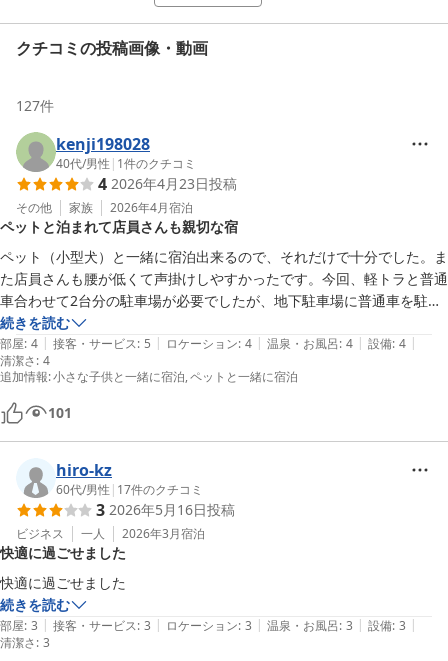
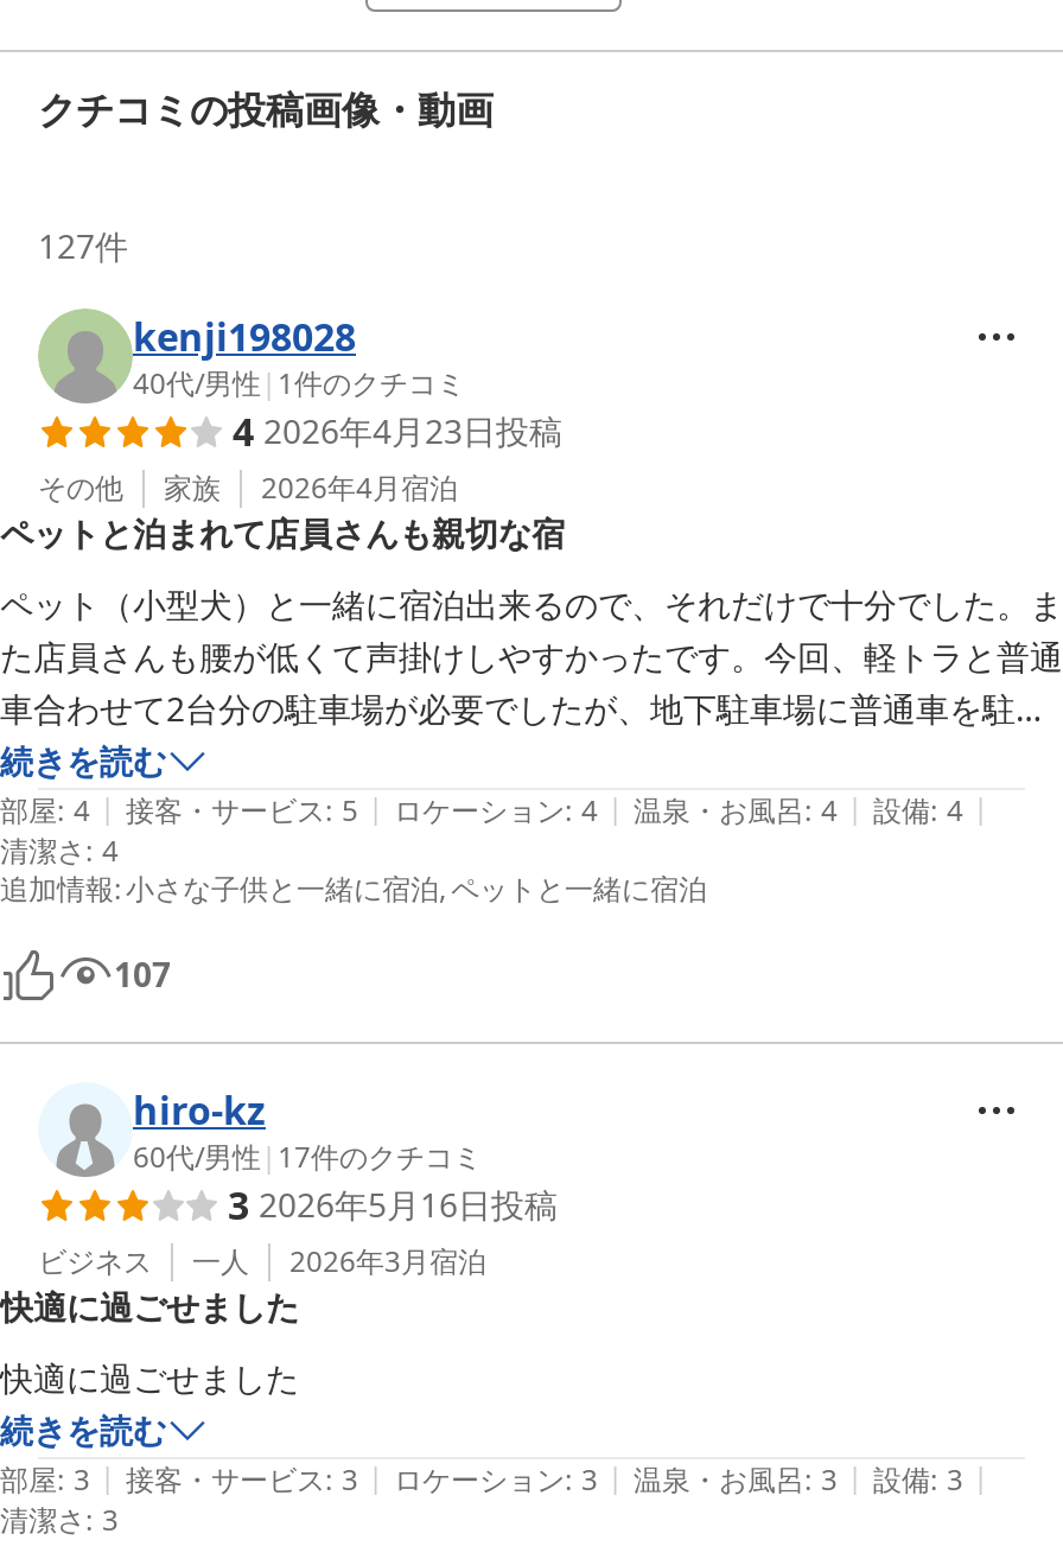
[48,403,72,422] 101 -> [114,952,171,997] 107

